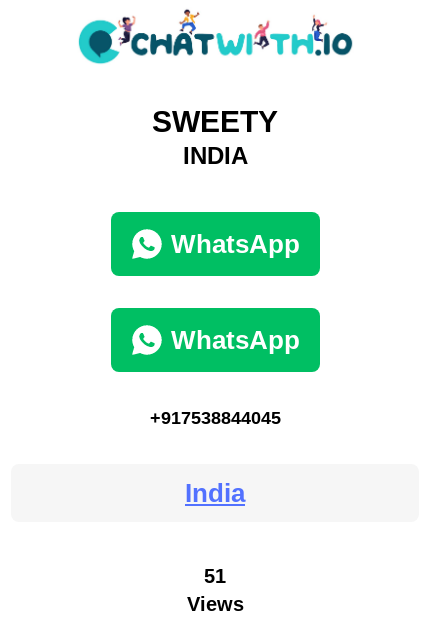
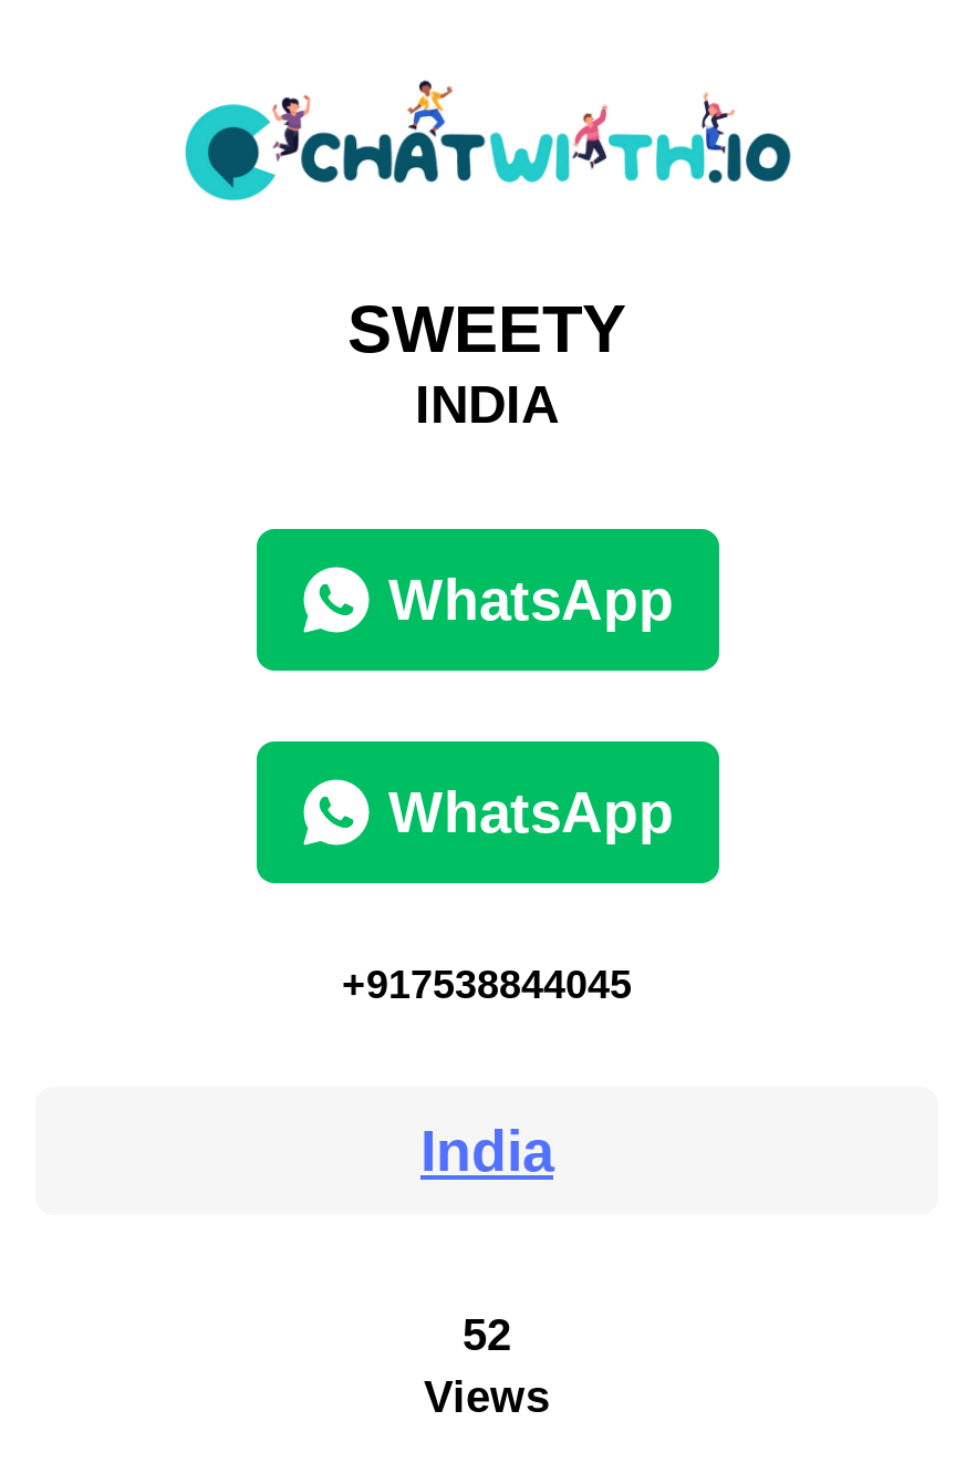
[204,565,226,587] 51 -> [463,1310,511,1359] 52

